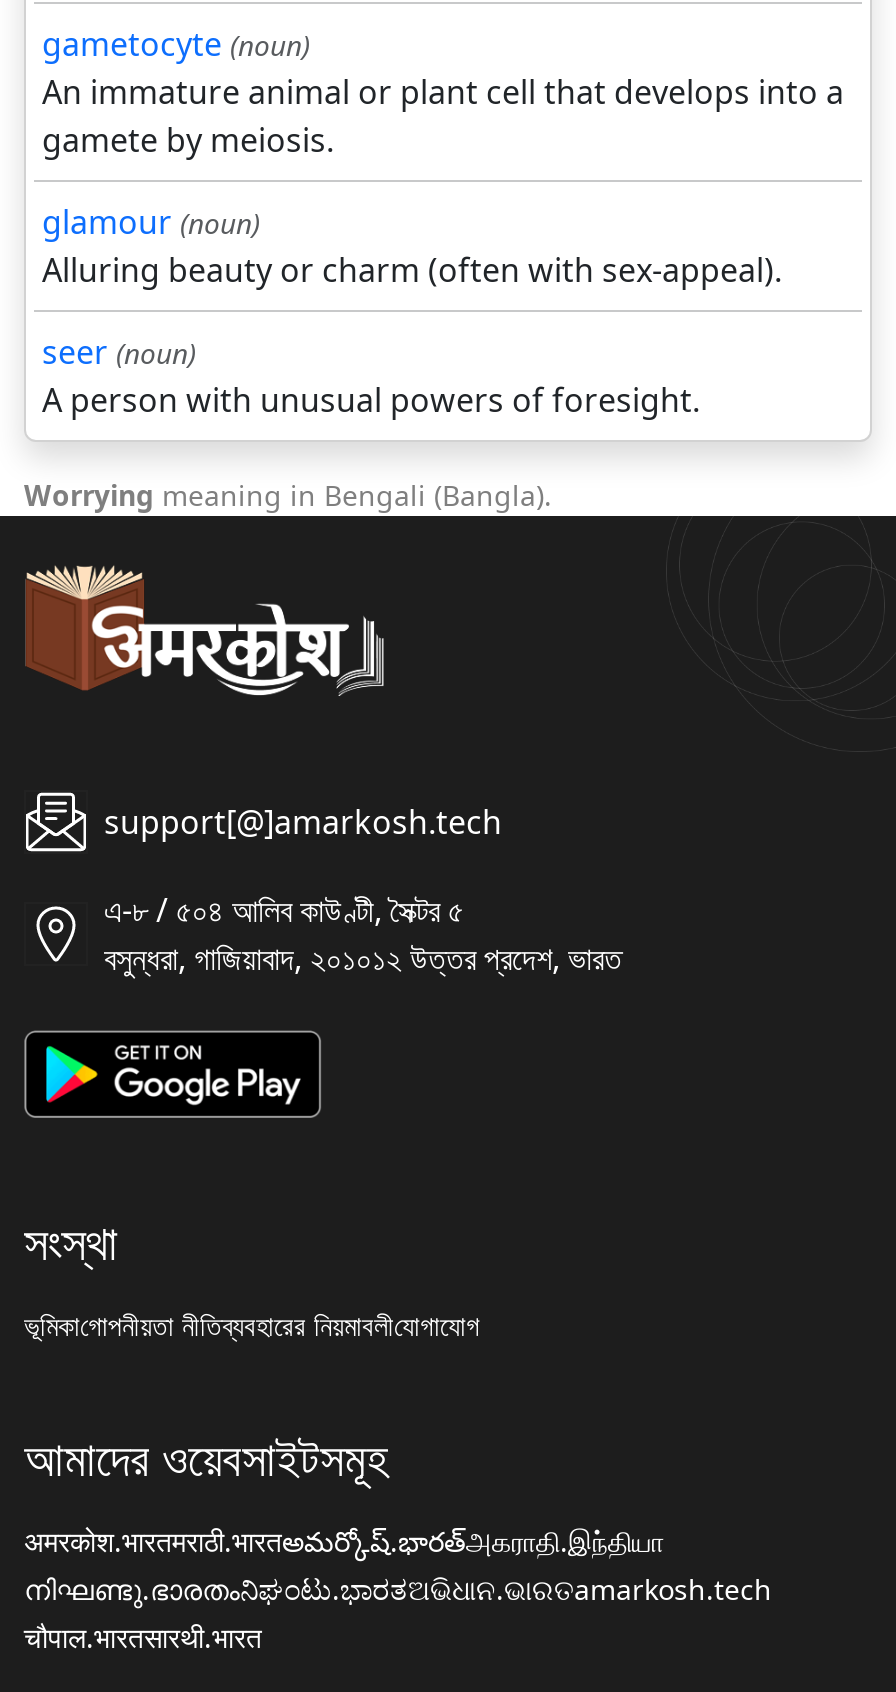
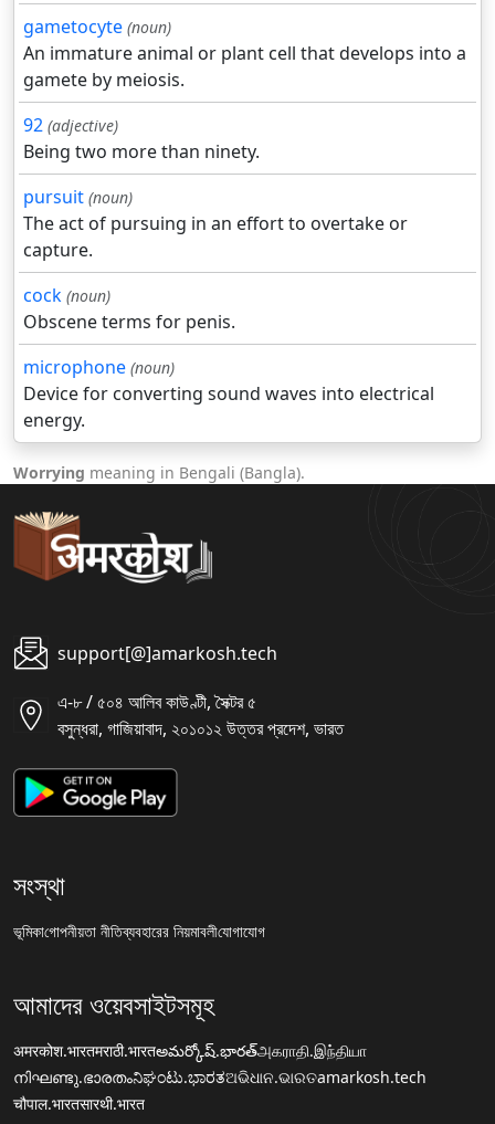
[42,200,782,422] glamour (noun) | Alluring beauty or charm (often with sex-appeal). | seer (noun) | A person with unusual powers of foresight. -> [23,113,434,432] 92 (adjective) | Being two more than ninety. | pursuit (noun) | The act of pursuing in an effort to overtake or | capture. | cock (noun) | Obscene terms for penis. | microphone (noun) | Device for converting sound waves into electrical | energy.

